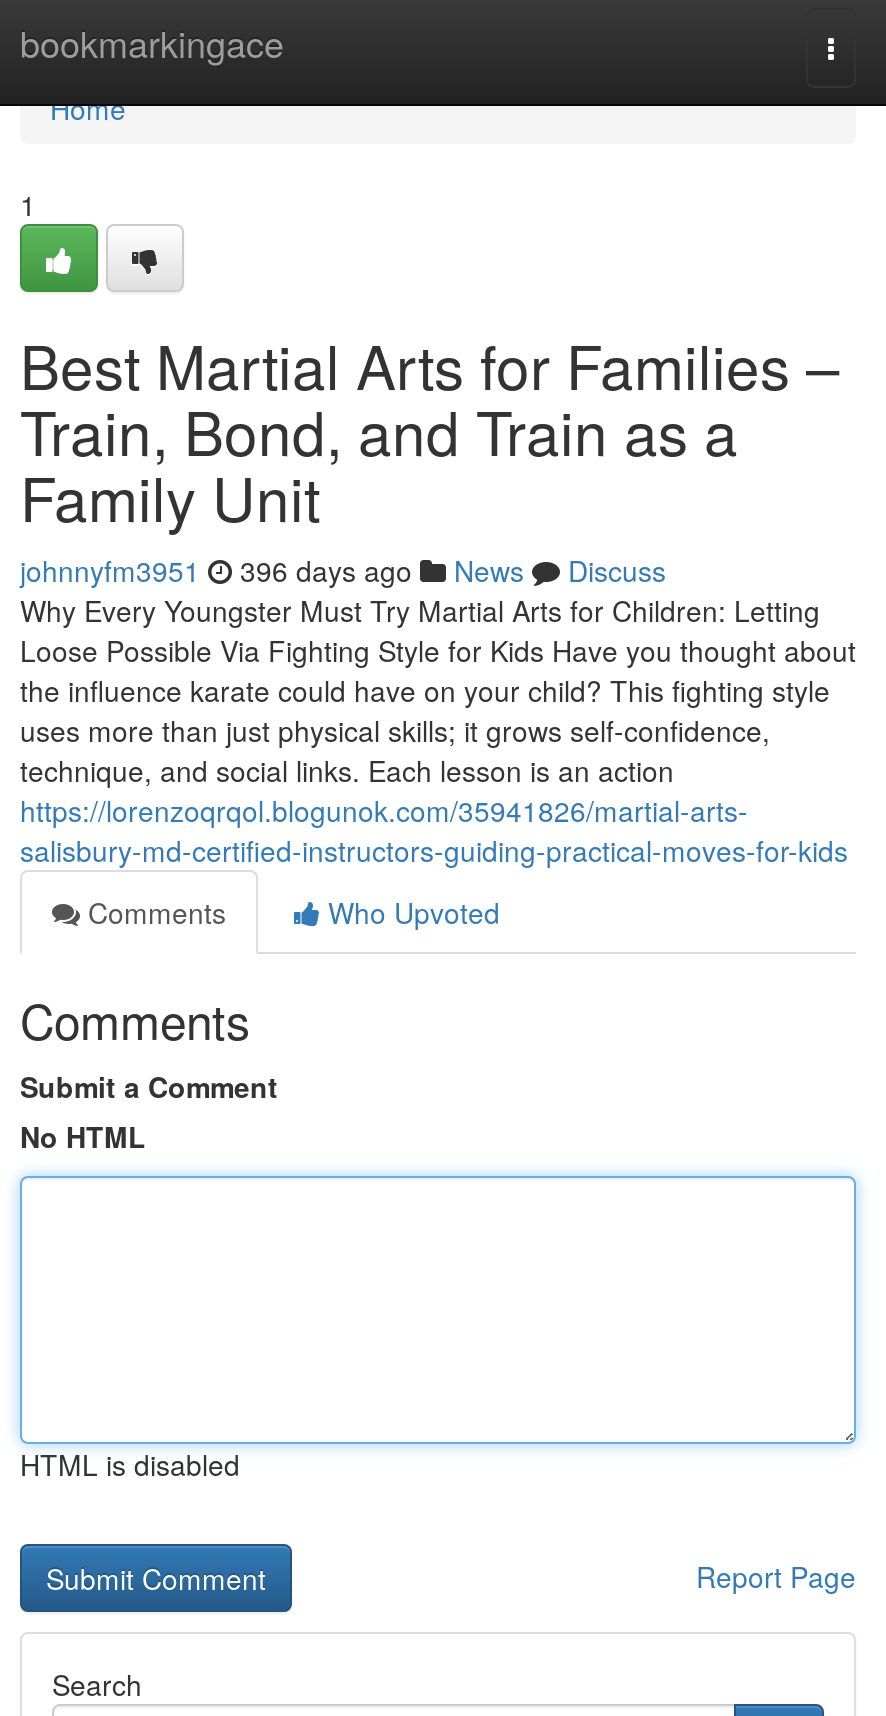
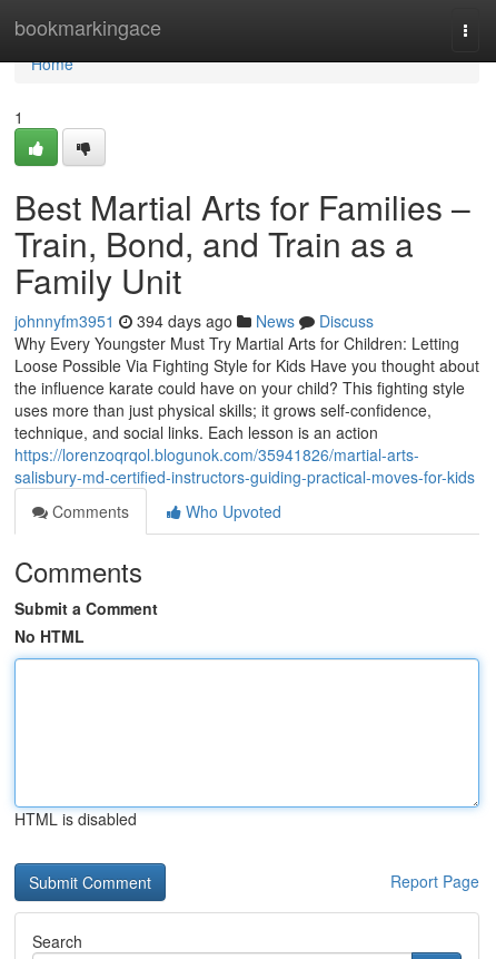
[20,550,666,590] johnnyfm3951 396 days ago News Discuss -> [14,310,374,332] johnnyfm3951 394 days ago News Discuss

